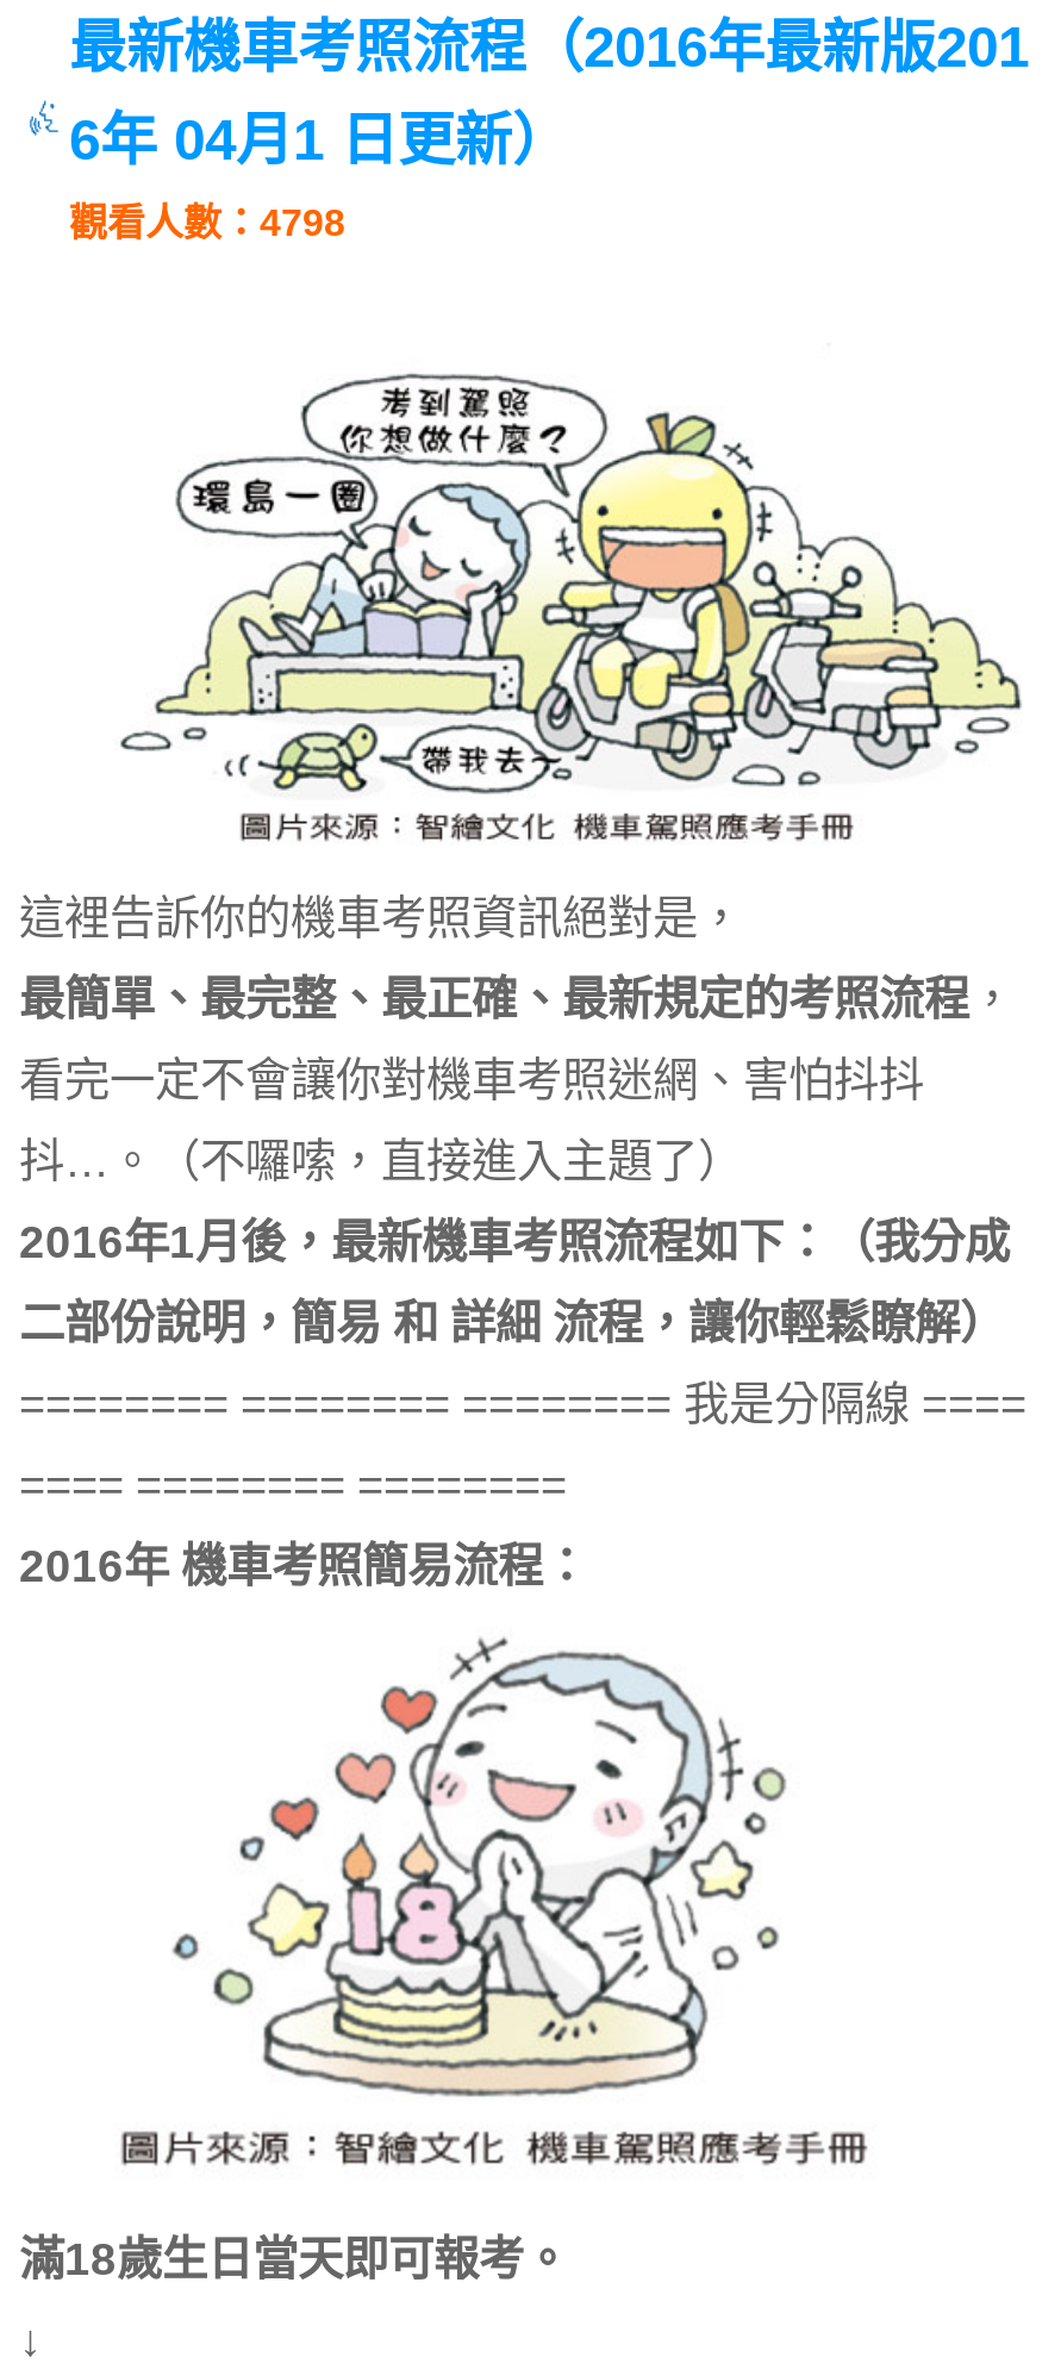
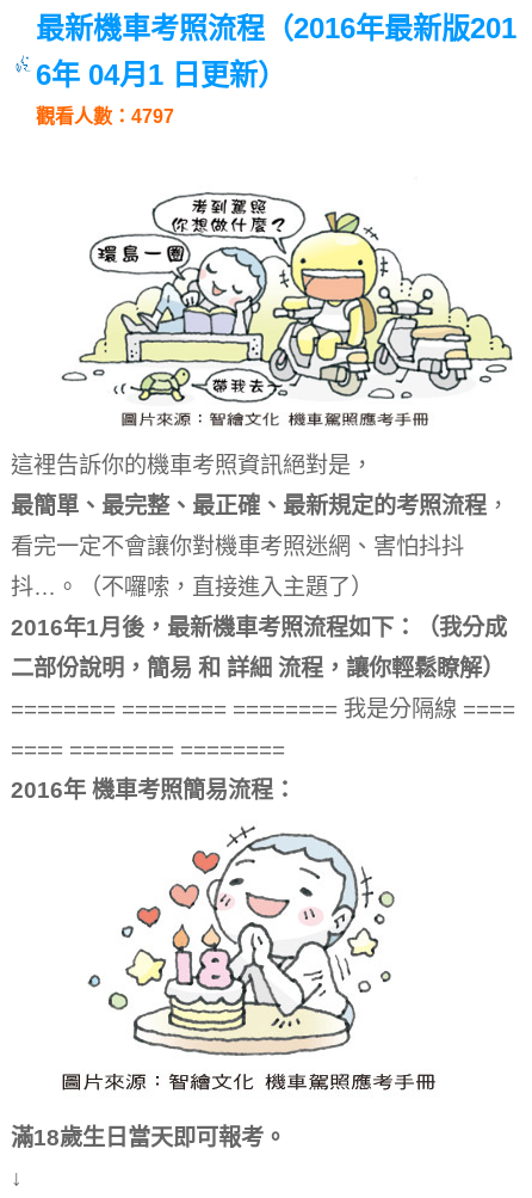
[69,202,345,243] 觀看人數：4798 -> [36,106,174,127] 觀看人數：4797

